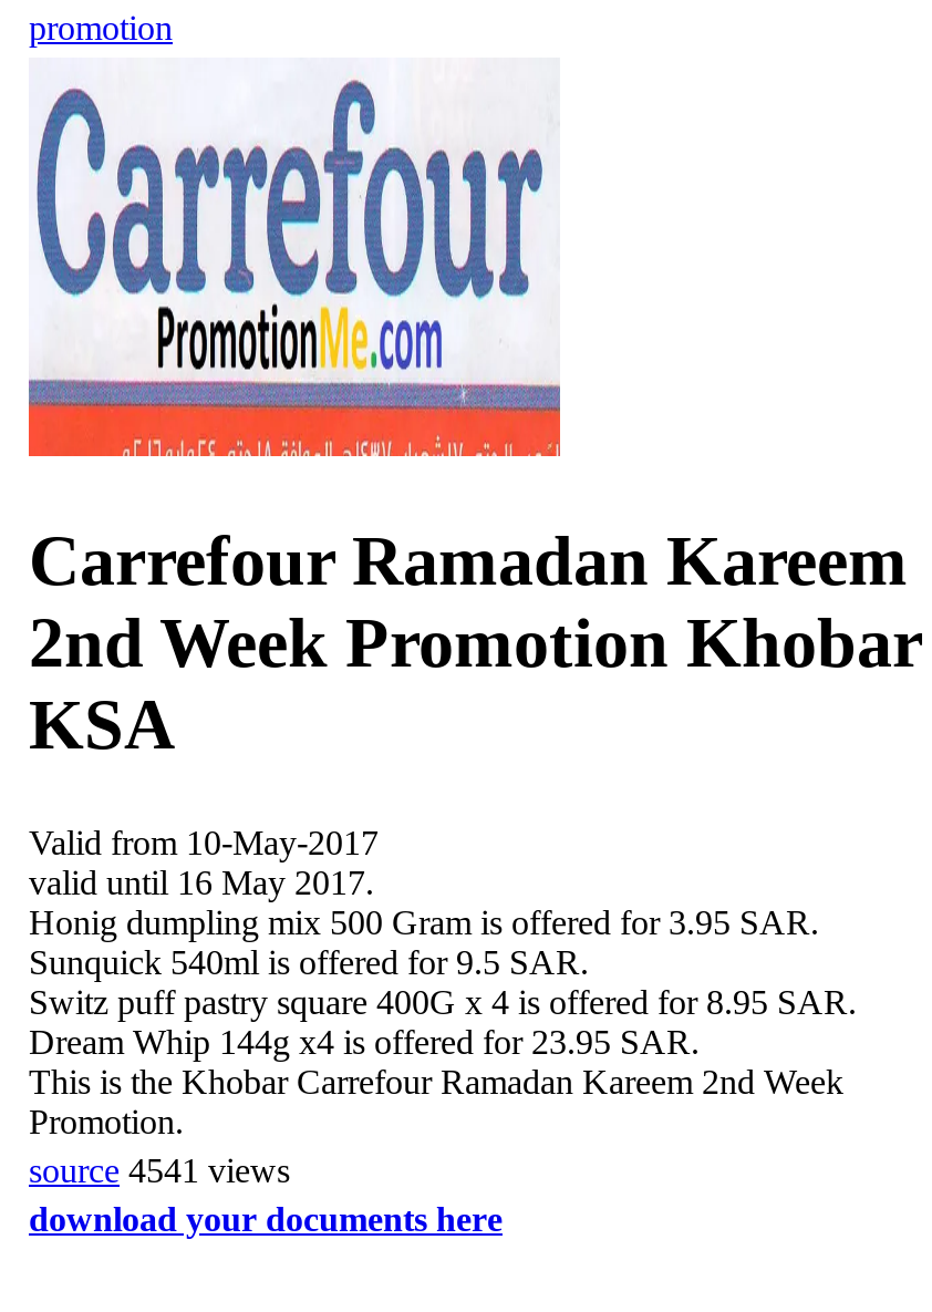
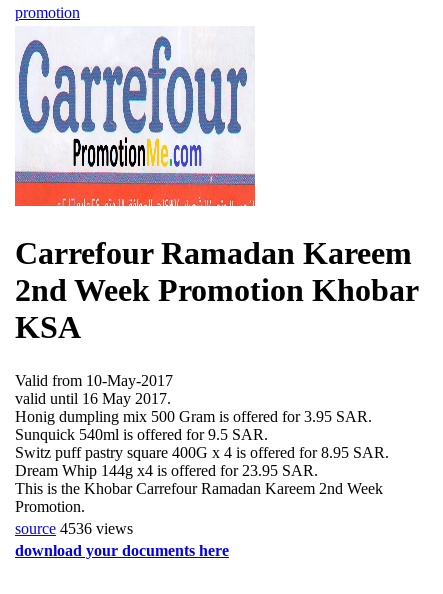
[29,1151,290,1189] source 4541 views -> [15,520,133,537] source 4536 views

